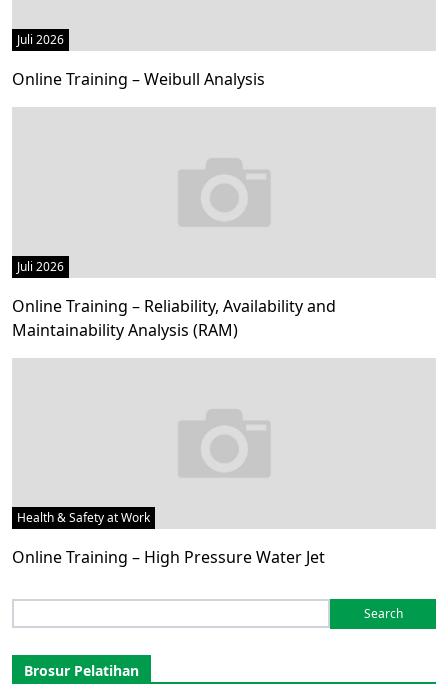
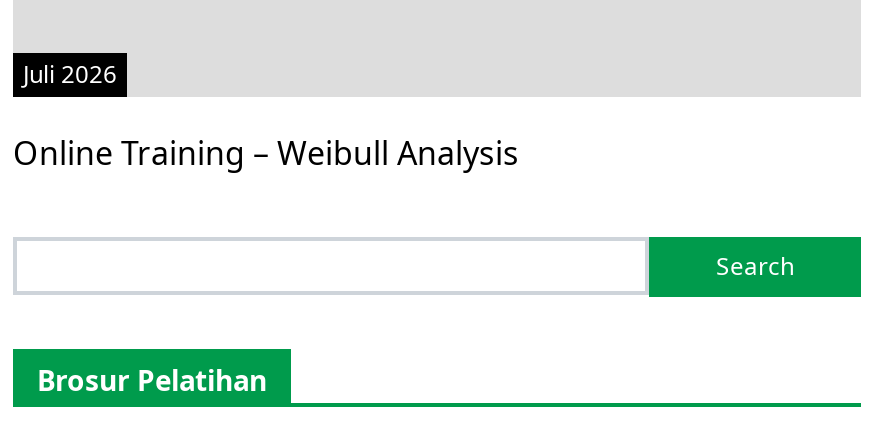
[12,258,336,341] Juli 2026 | Online Training – Reliability, Availability and | Maintainability Analysis (RAM) -> none
[12,509,325,568] Health & Safety at Work | Online Training – High Pressure Water Jet -> none

